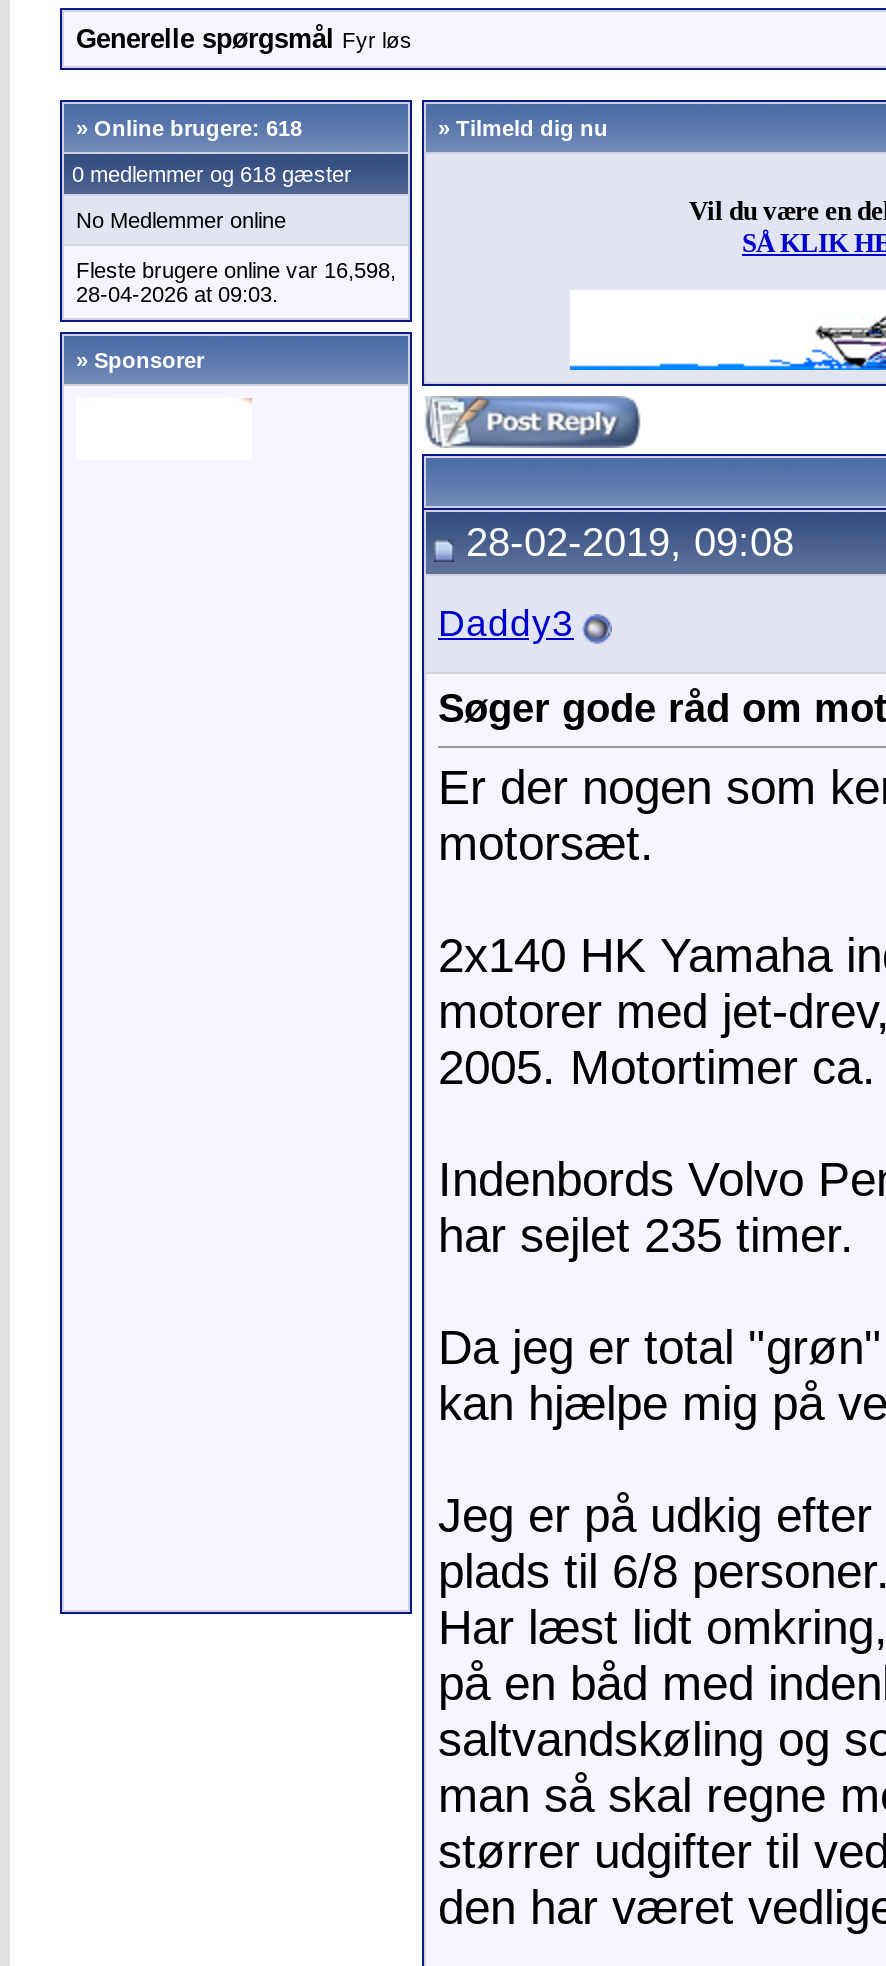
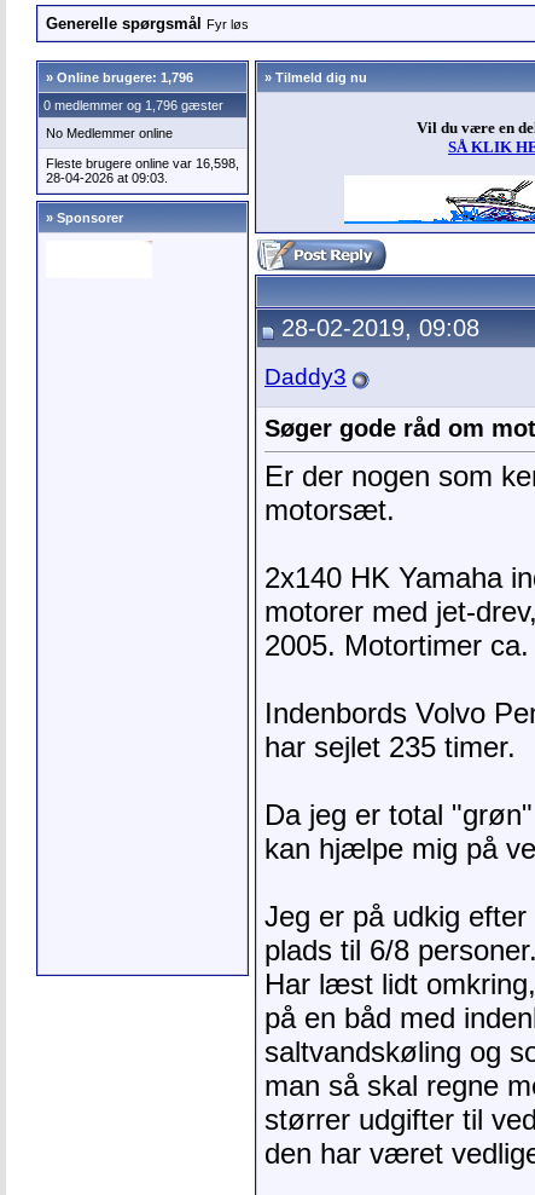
[76,116,302,140] » Online brugere: 618 -> [46,70,193,85] » Online brugere: 1,796
[72,162,352,186] 0 medlemmer og 618 gæster -> [43,98,223,112] 0 medlemmer og 1,796 gæster
[738,300,880,370] [image] -> [437,179,531,224] [image]

